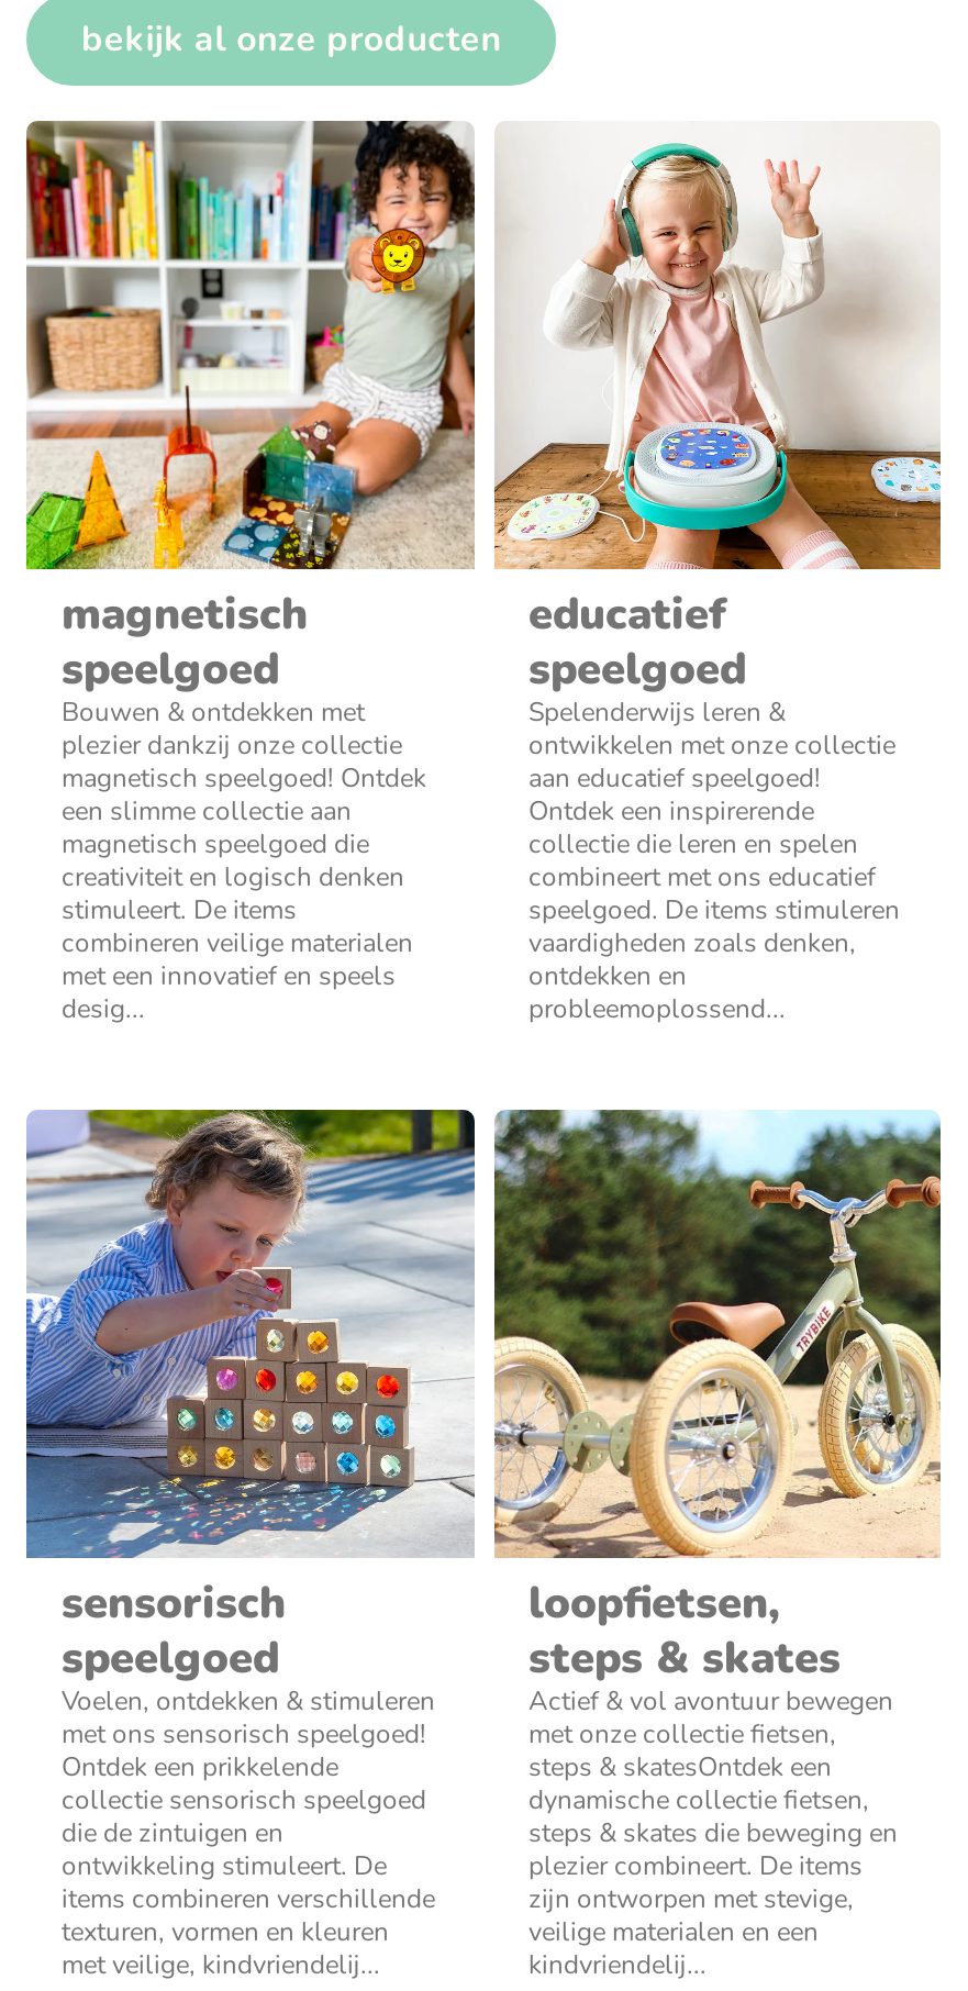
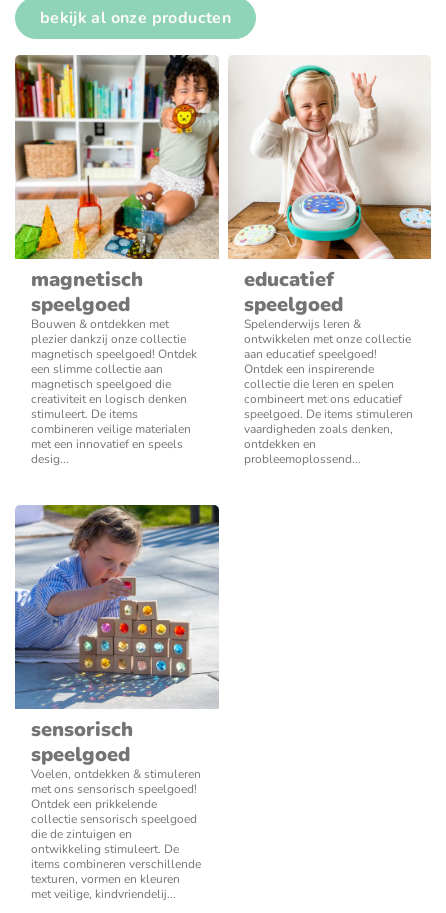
[492,1108,943,1981] [image] | loopfietsen, | steps & skates | Actief & vol avontuur bewegen | met onze collectie fietsen, | steps & skatesOntdek een | dynamische collectie fietsen, | steps & skates die beweging en | plezier combineert. De items | zijn ontworpen met stevige, | veilige materialen en een | kindvriendelij... -> none

